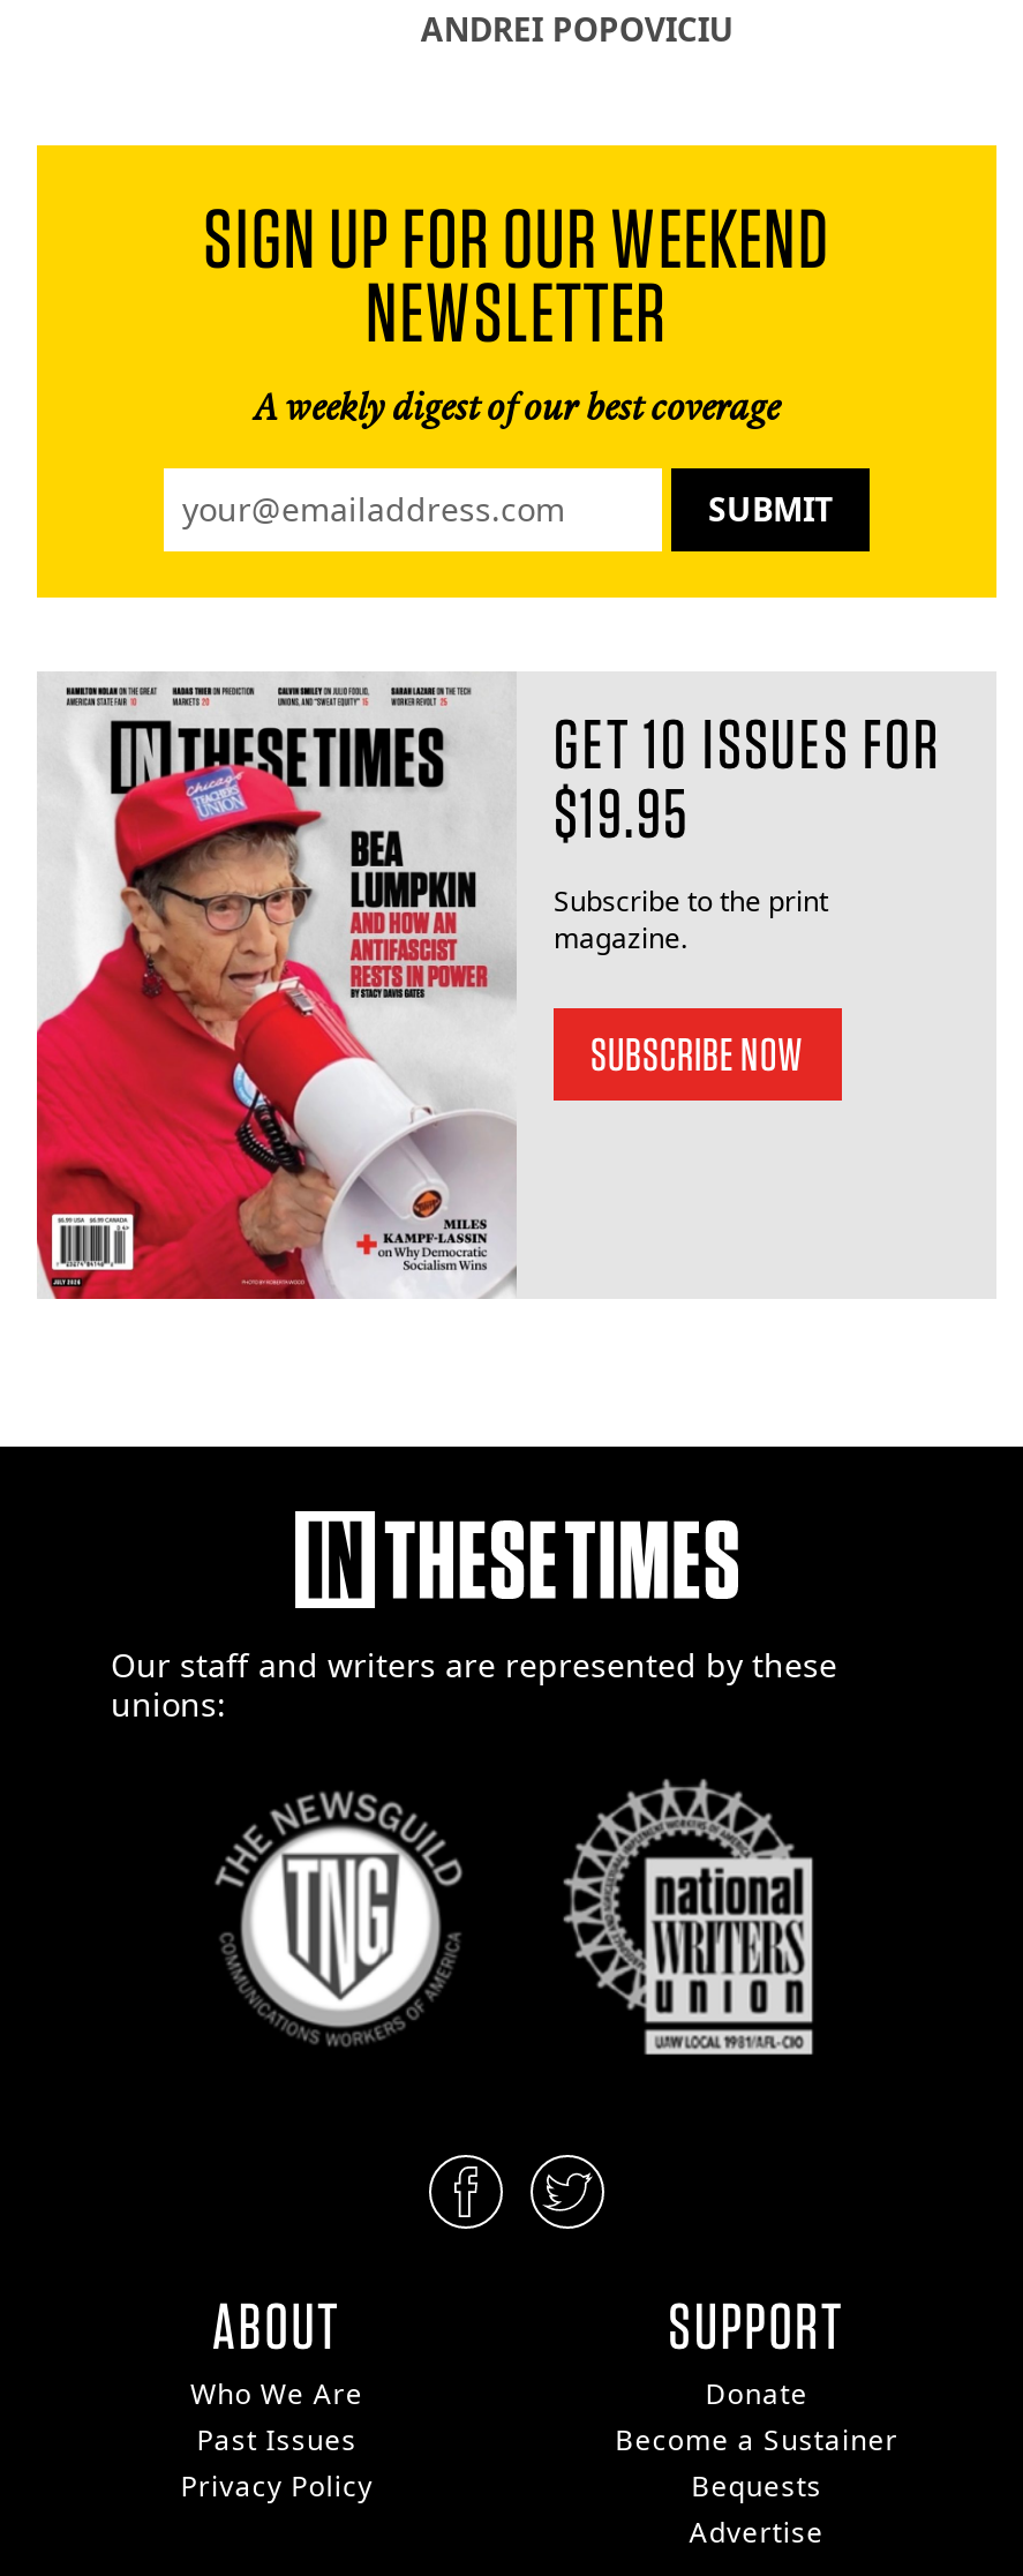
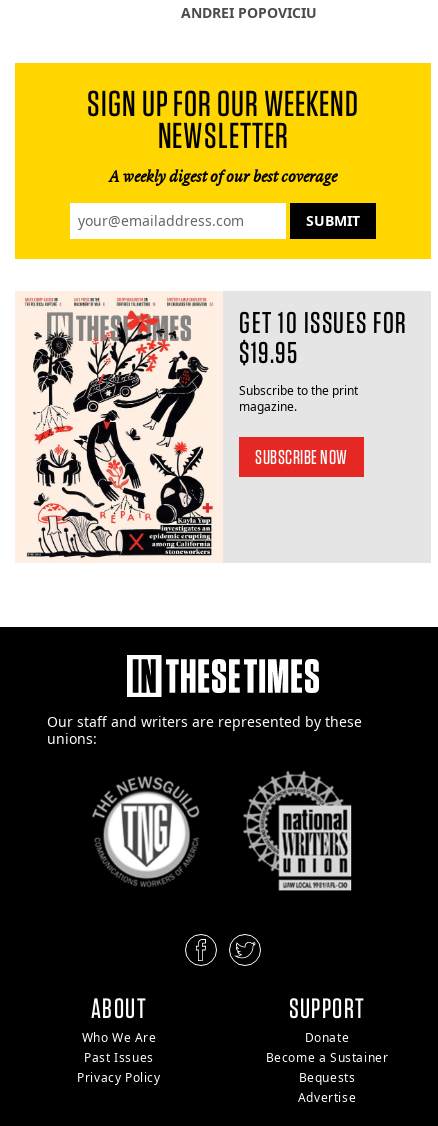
[35,671,517,1301] [image] -> [15,292,223,563] [image]

